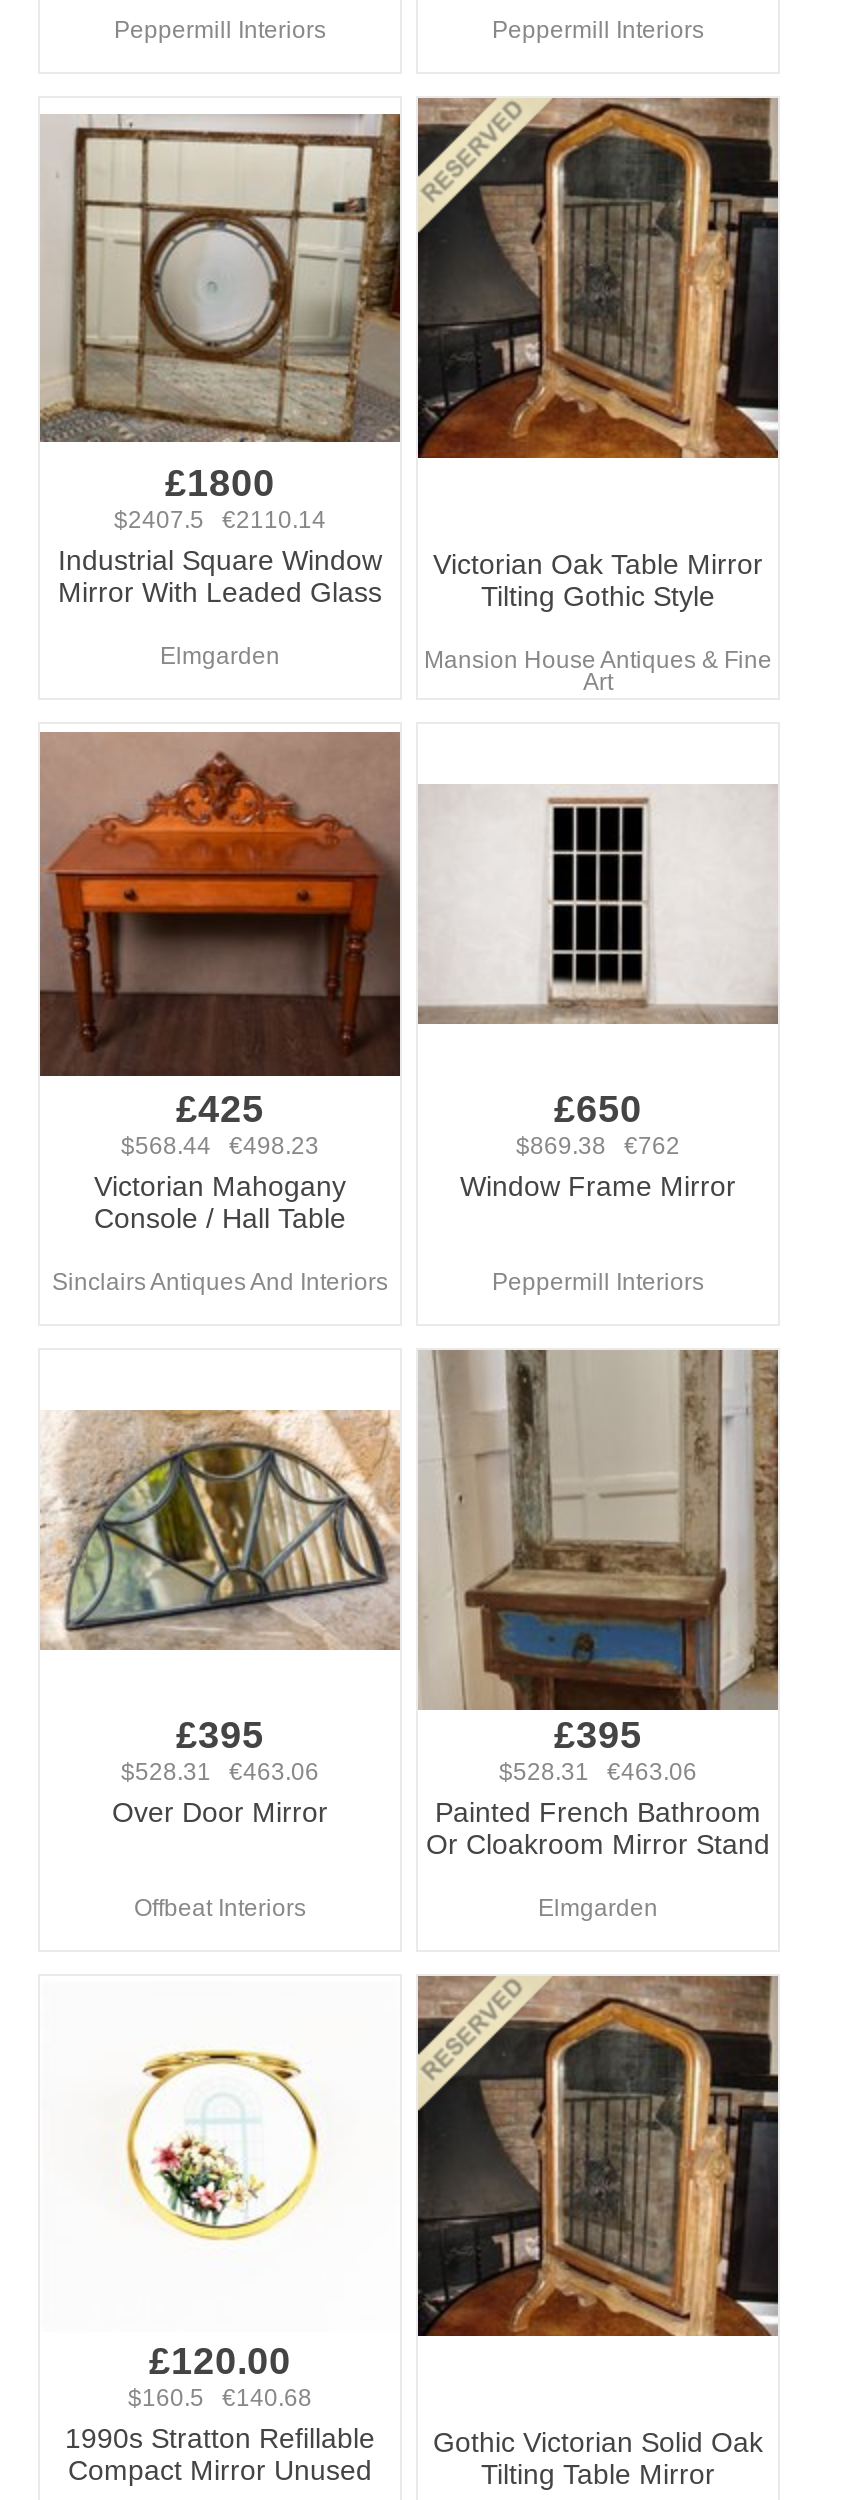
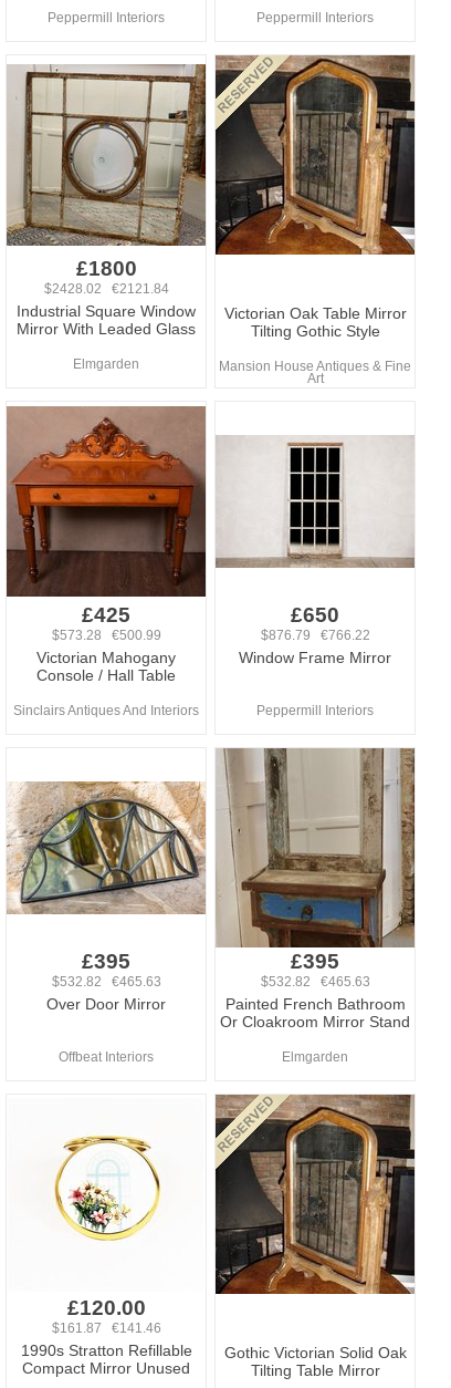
[114,506,326,534] $2407.5 €2110.14 -> [44,281,169,297] $2428.02 €2121.84
[121,1132,319,1160] $568.44 €498.23 -> [51,628,161,643] $573.28 €500.99
[516,1132,680,1160] $869.38 €762 -> [260,628,370,643] $876.79 €766.22
[121,1758,319,1786] $528.31 €463.06 -> [51,974,161,990] $532.82 €465.63
[499,1758,697,1786] $528.31 €463.06 -> [260,974,370,990] $532.82 €465.63
[128,2384,312,2412] $160.5 €140.68 -> [51,1320,161,1336] $161.87 €141.46

